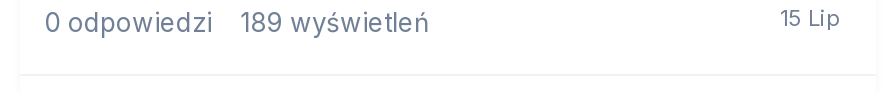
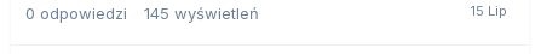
[44,7,430,39] 0 odpowiedzi 189 wyświetleń -> [25,4,259,23] 0 odpowiedzi 145 wyświetleń

